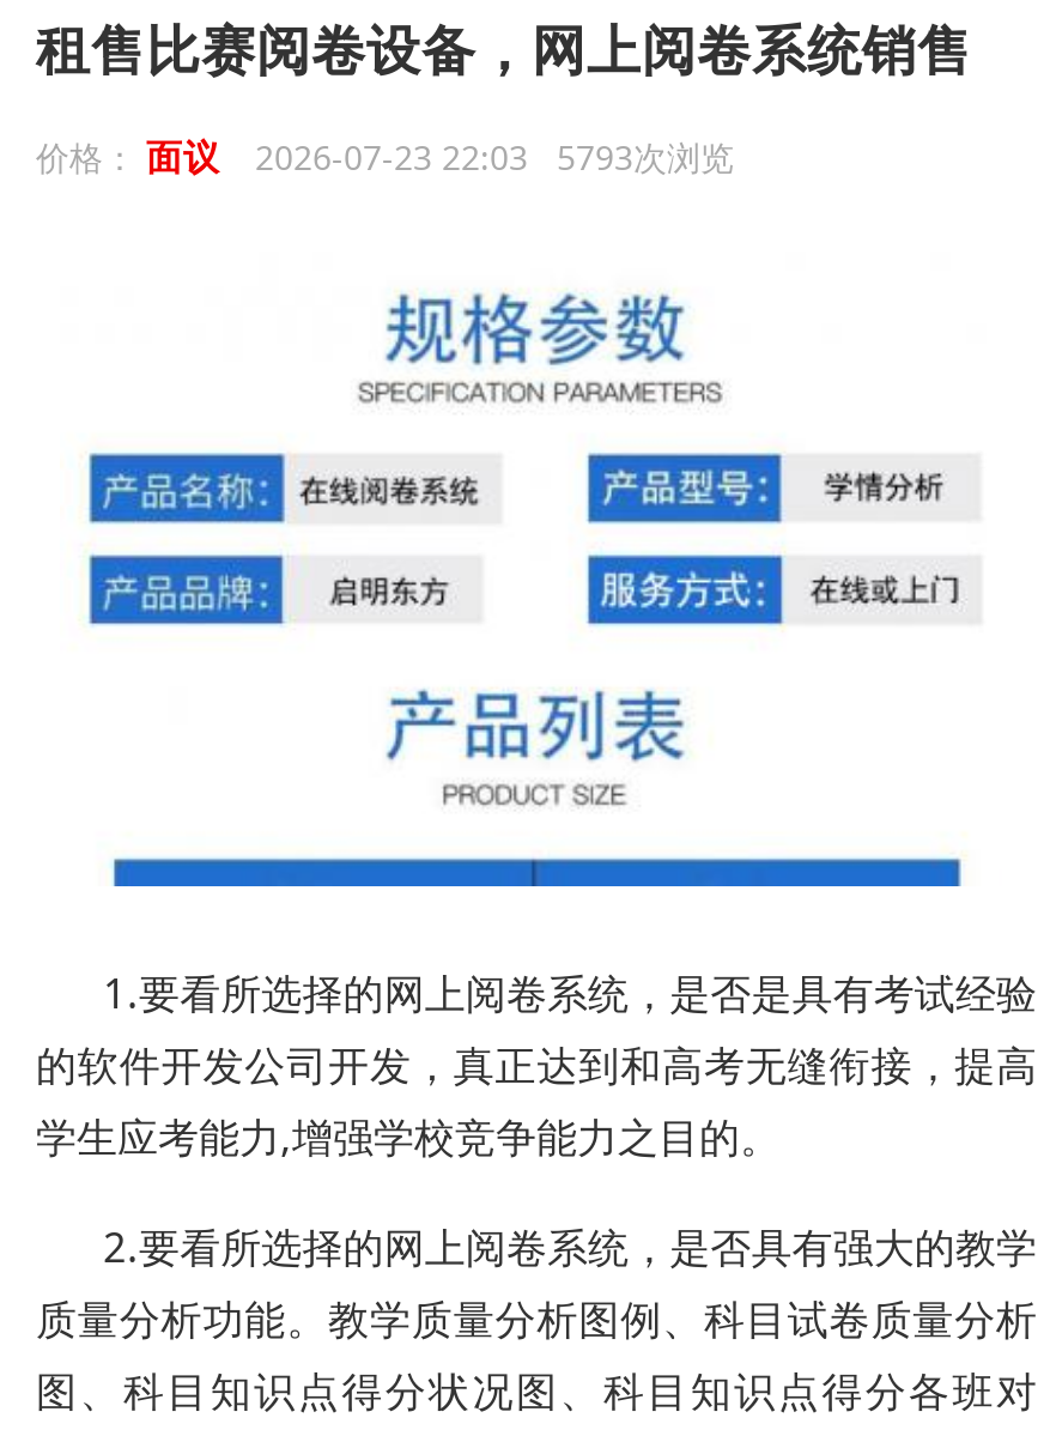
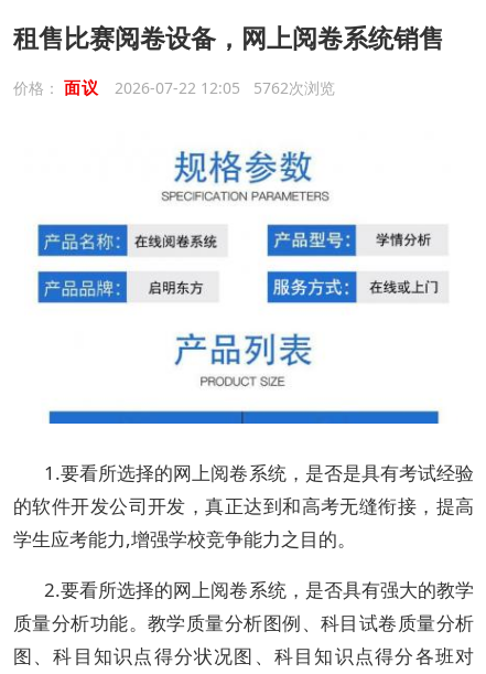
[36,132,734,180] 价格：面议 2026-07-23 22:03 5793次浏览 -> [13,76,334,98] 价格：面议 2026-07-22 12:05 5762次浏览

